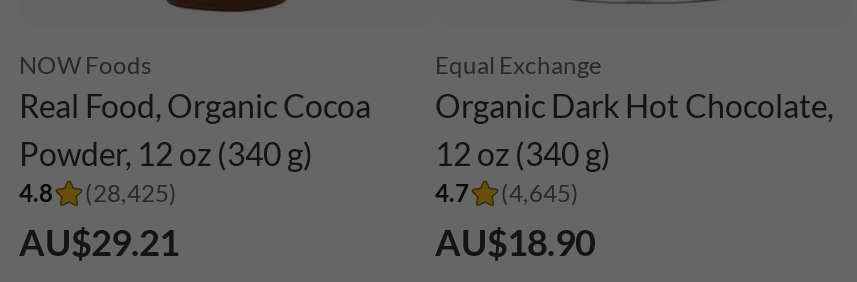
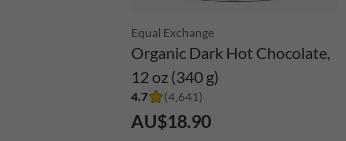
[19,50,371,264] NOW Foods | Real Food, Organic Cocoa | Powder, 12 oz (340 g) | 4.8 | (28,425) | AU$29.21 -> none
[435,178,579,208] 4.7 (4,645) -> [131,89,203,104] 4.7 (4,641)

